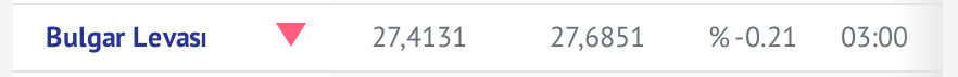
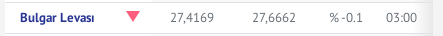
[371,18,467,55] 27,4131 -> [170,9,214,26] 27,4169
[550,18,645,55] 27,6851 -> [252,9,296,26] 27,6662
[708,18,797,55] % -0.21 -> [328,9,362,26] % -0.1

